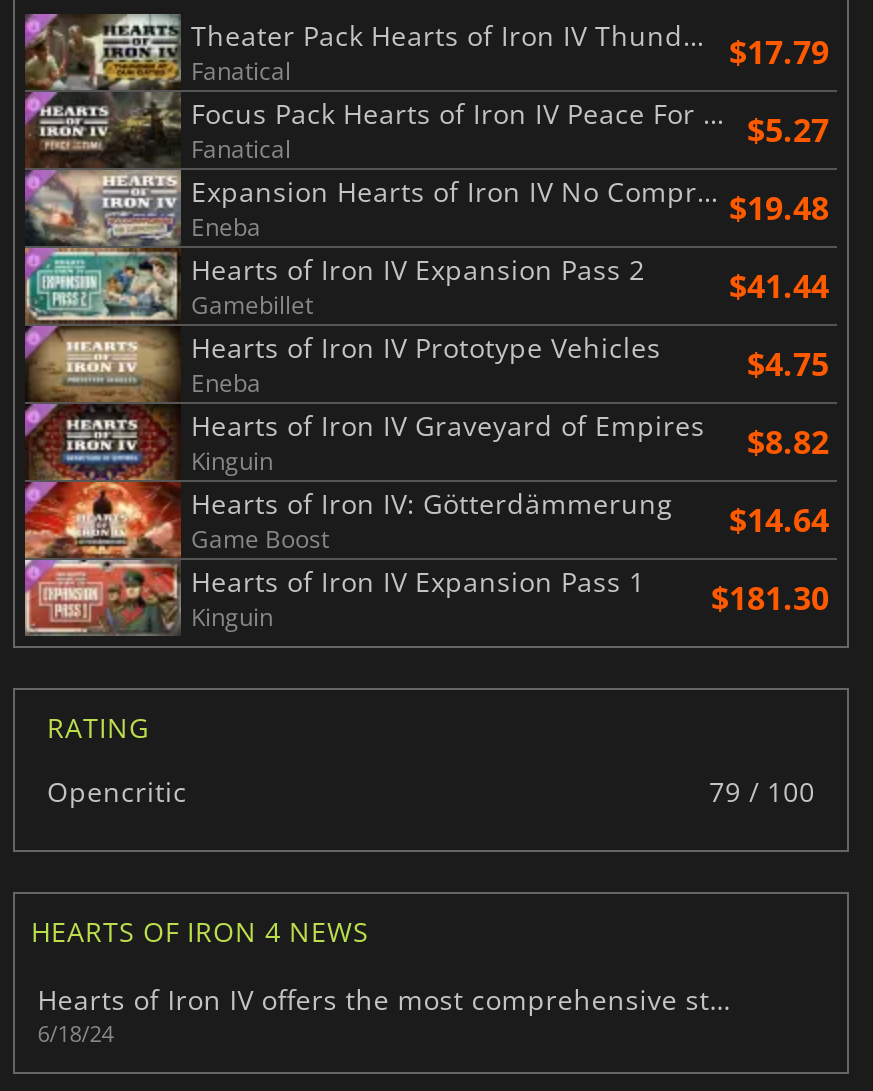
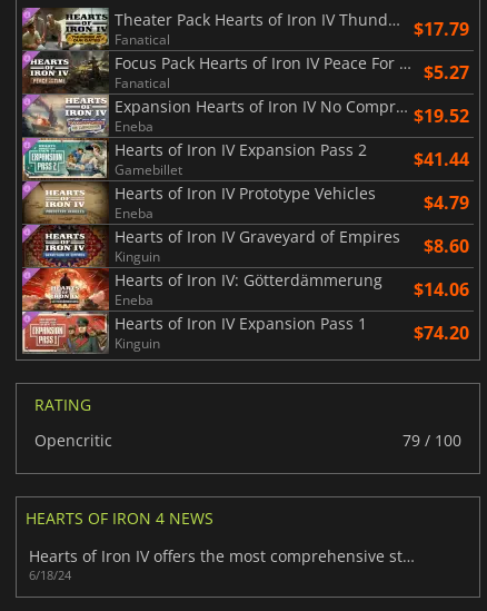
[729,186,829,230] $19.48 -> [414,103,469,128] $19.52
[747,342,829,386] $4.75 -> [424,190,469,215] $4.79
[191,406,829,464] Hearts of Iron IV Graveyard of Empires $8.82 -> [115,226,469,258] Hearts of Iron IV Graveyard of Empires $8.60
[191,498,829,556] Game Boost | $14.64 -> [115,277,469,309] Eneba | $14.06
[711,576,829,620] $181.30 -> [414,320,469,345] $74.20

